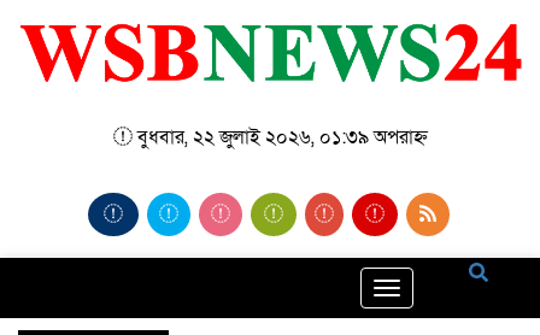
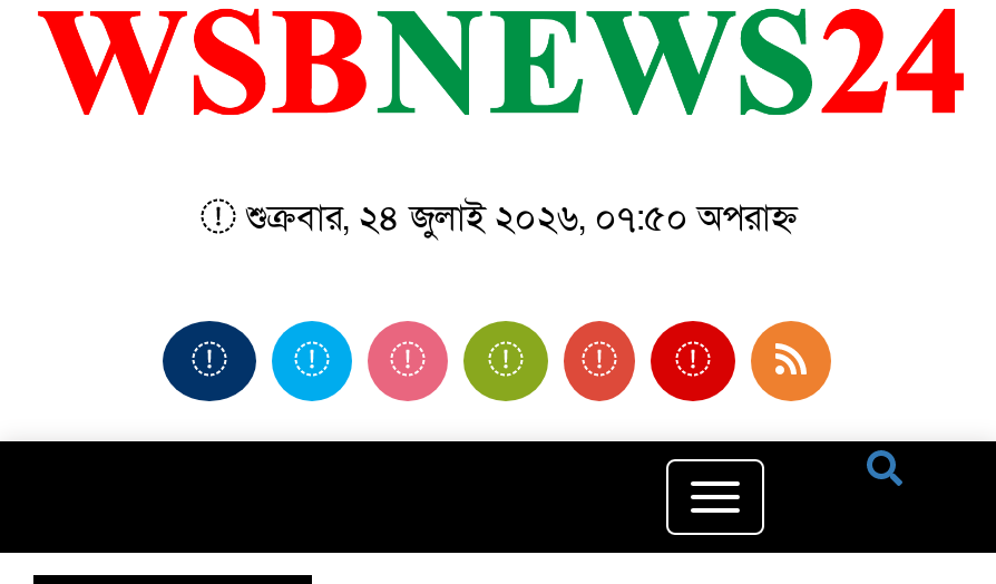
[132,124,427,150] বুধবার, ২২ জুলাই ২০২৬, ০১:৩৯ অপরাহ্ন -> [236,193,798,242] শুক্রবার, ২৪ জুলাই ২০২৬, ০৭:৫০ অপরাহ্ন

